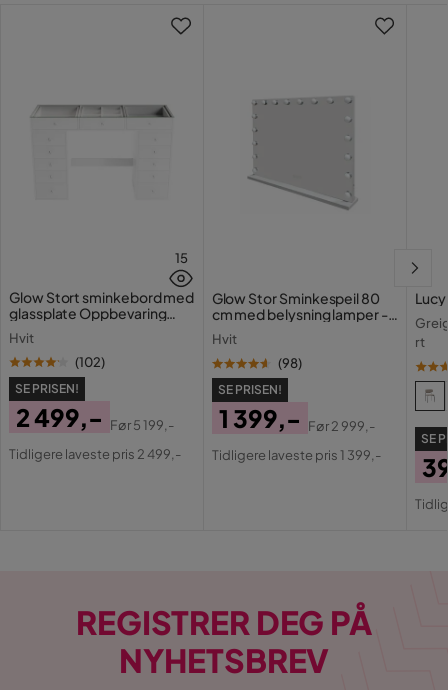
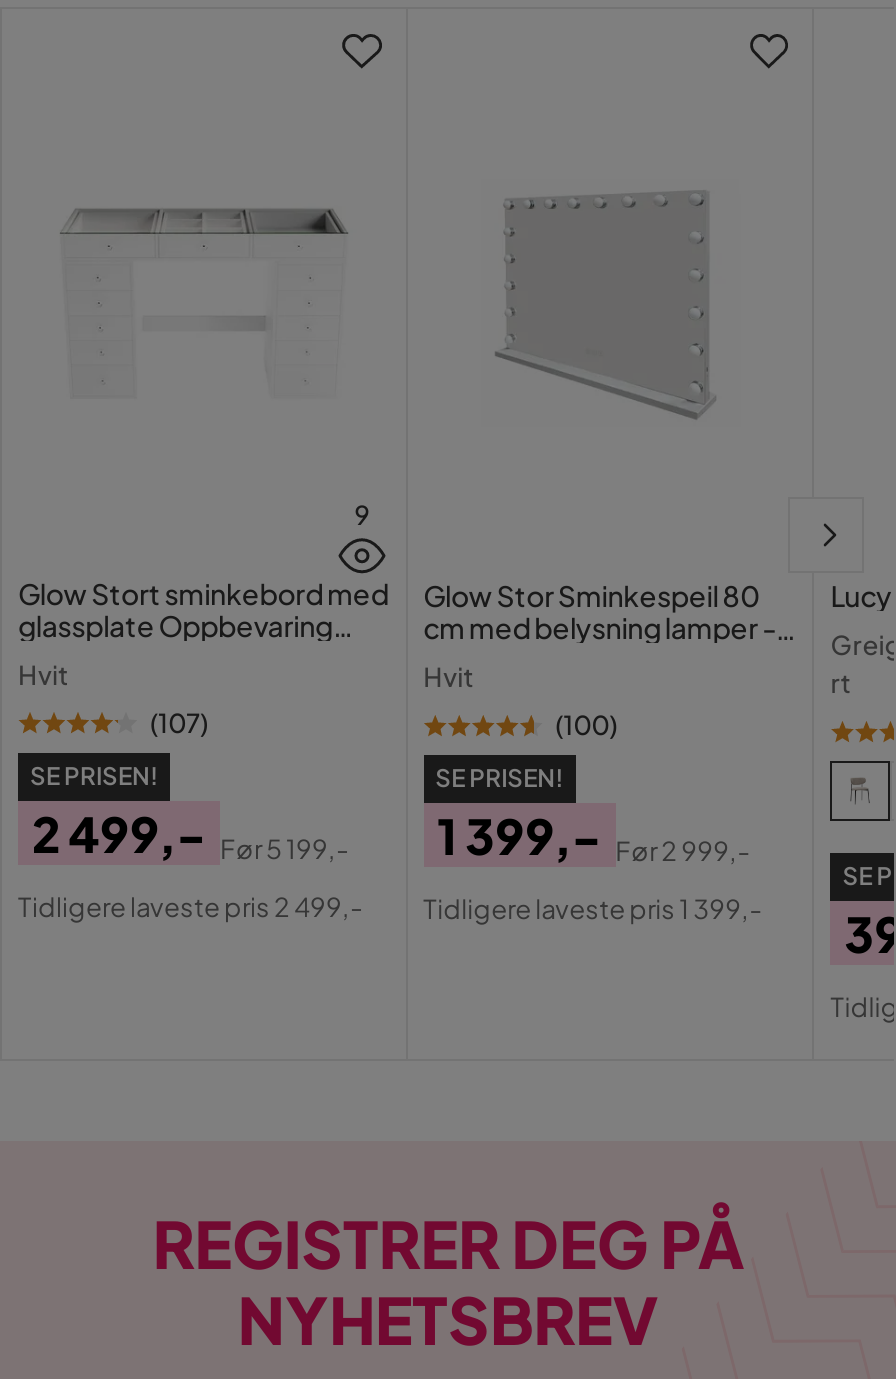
[175,250,188,266] 15 -> [354,499,370,531] 9
[75,354,105,370] (102) -> [150,707,208,739] (107)
[278,355,302,371] (98) -> [555,710,617,742] (100)

